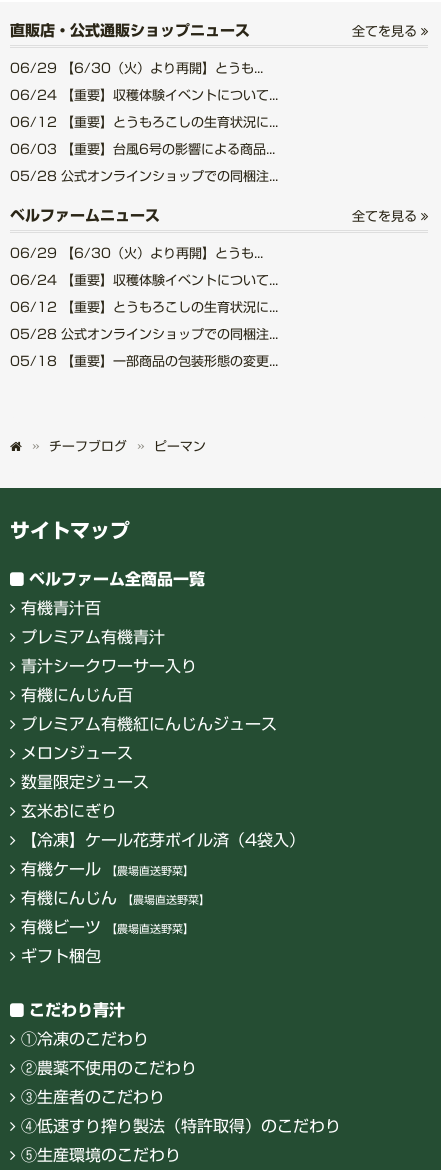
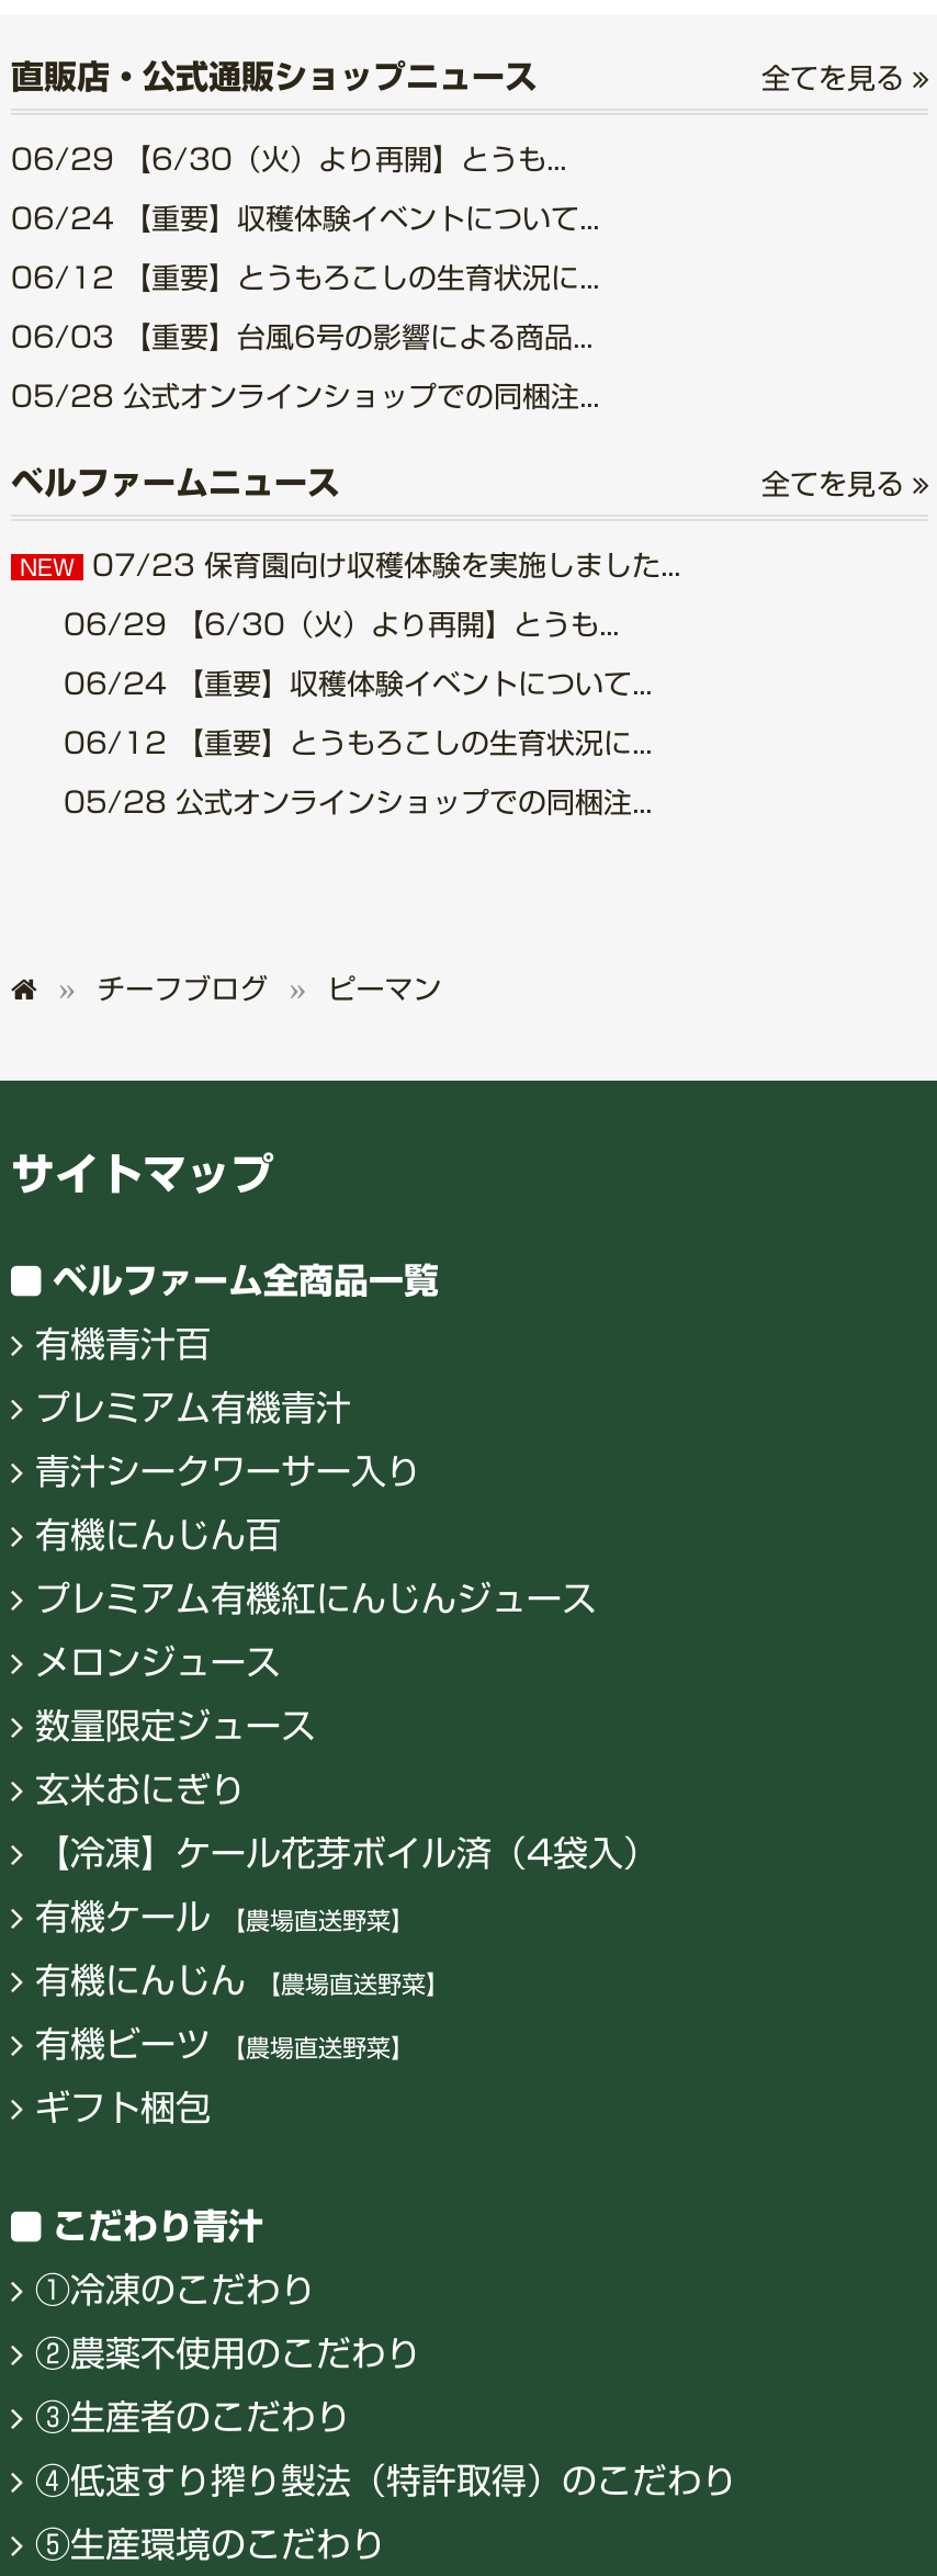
none -> [20,551,680,580] NEW | 07/23保育園向け収穫体験を実施しました...
moved [10,247,278,341] -> [64,611,652,817]: 06/29【6/30（火）より再開】とうも... | 06/24【重要】収穫体験イベントについて... | 06/12【重要】とうもろこしの生育状況に... | 05/28公式オンラインショップでの同梱注...
[10,355,278,368] 05/18【重要】一部商品の包装形態の変更... -> none

